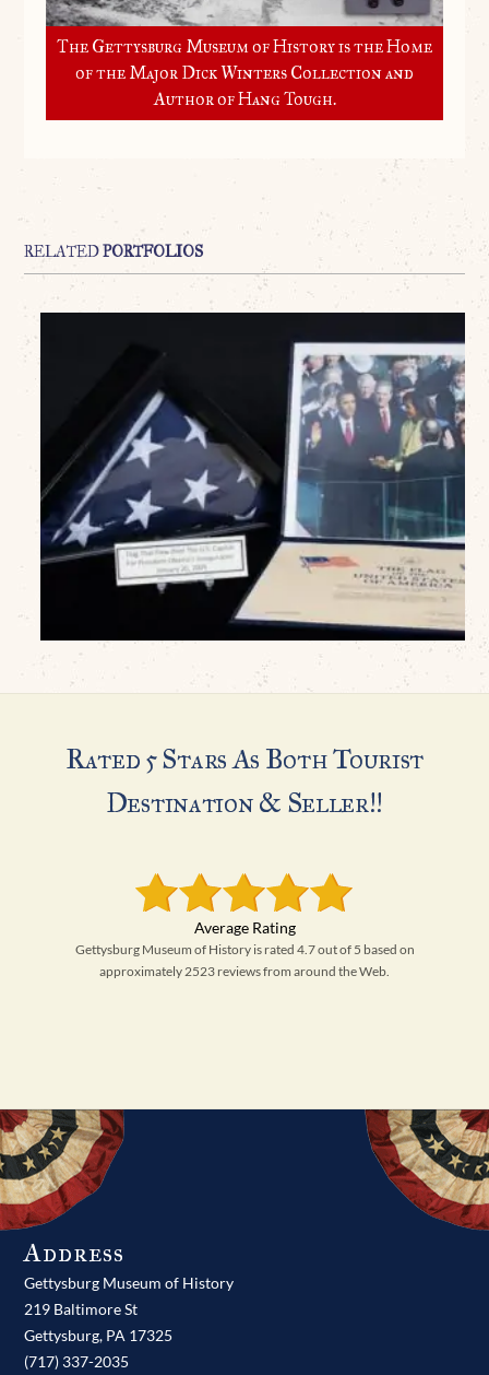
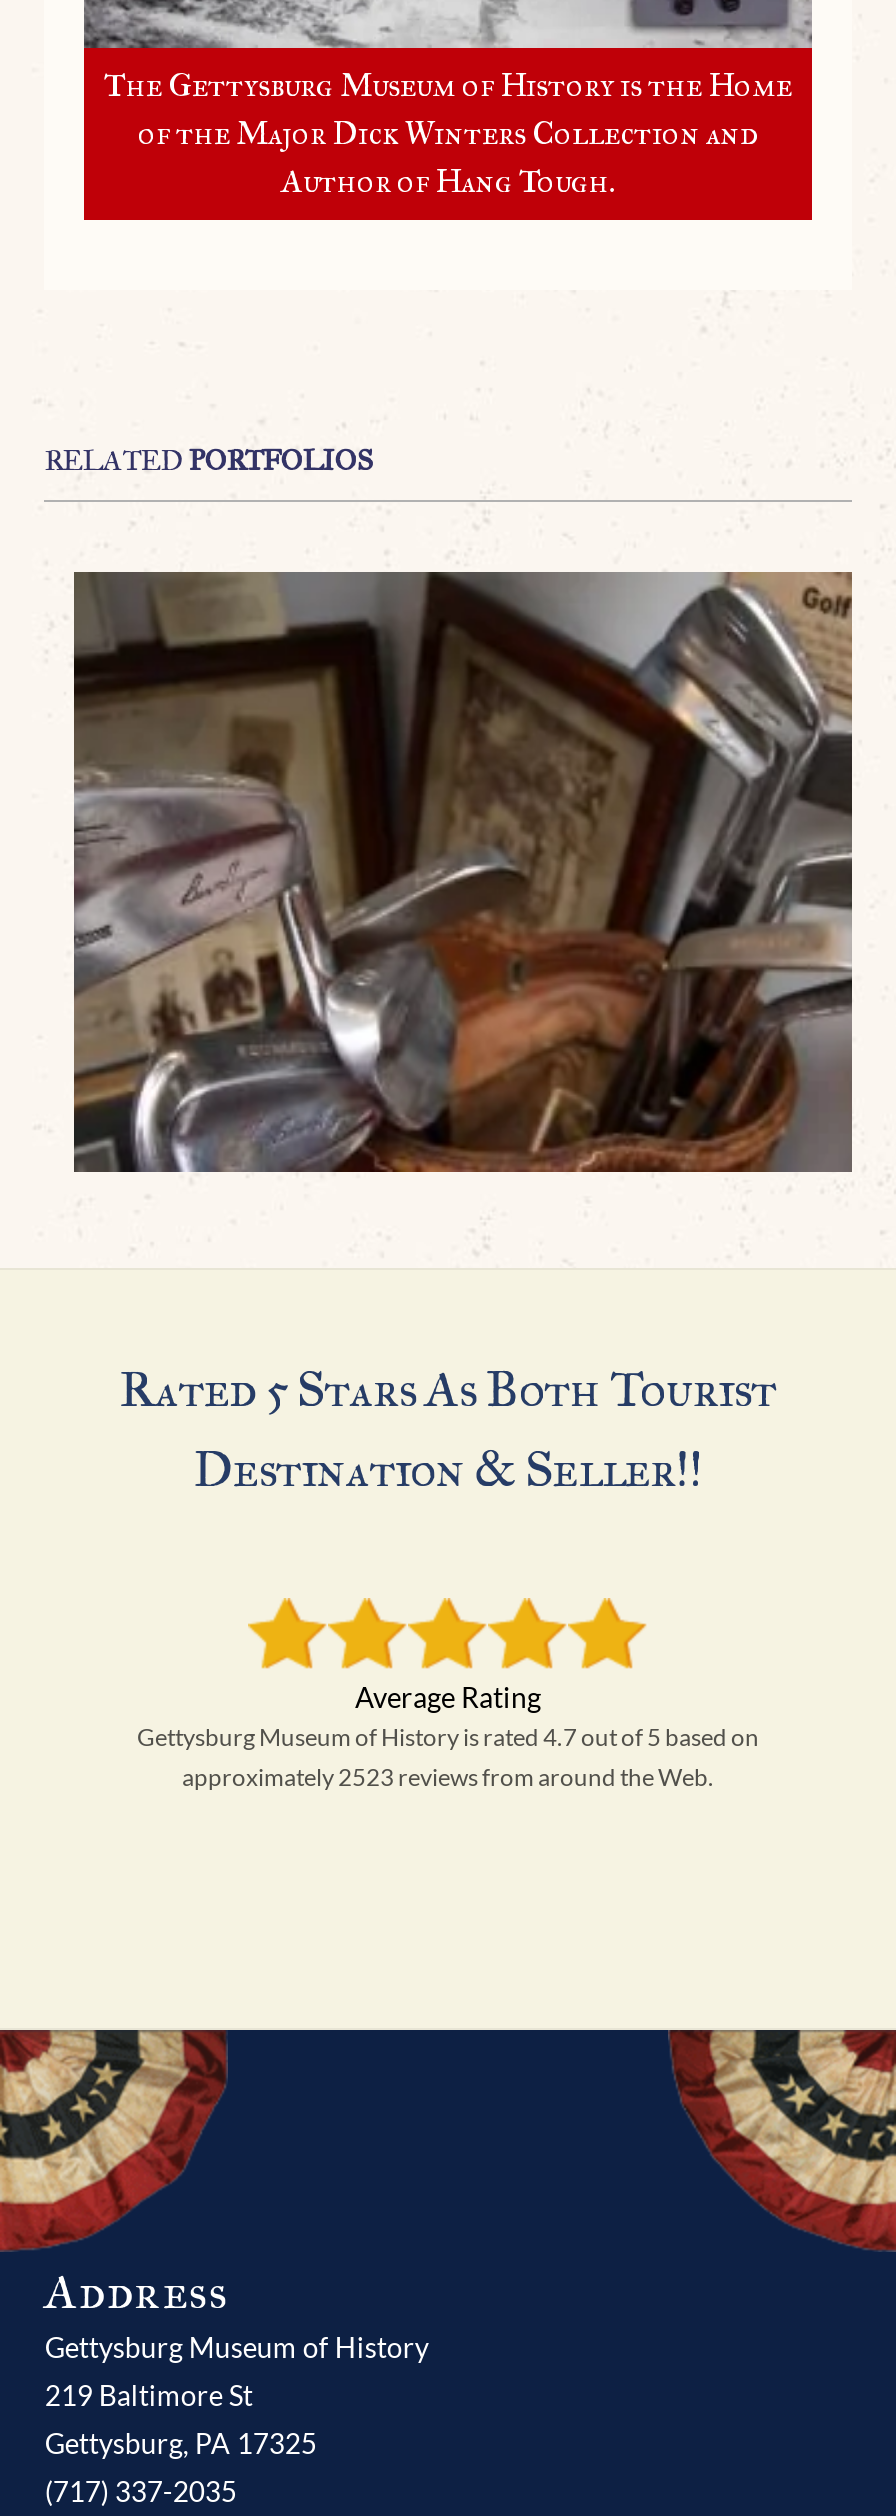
[39,312,466,642] [image] -> [72,570,854,1174] [image]

